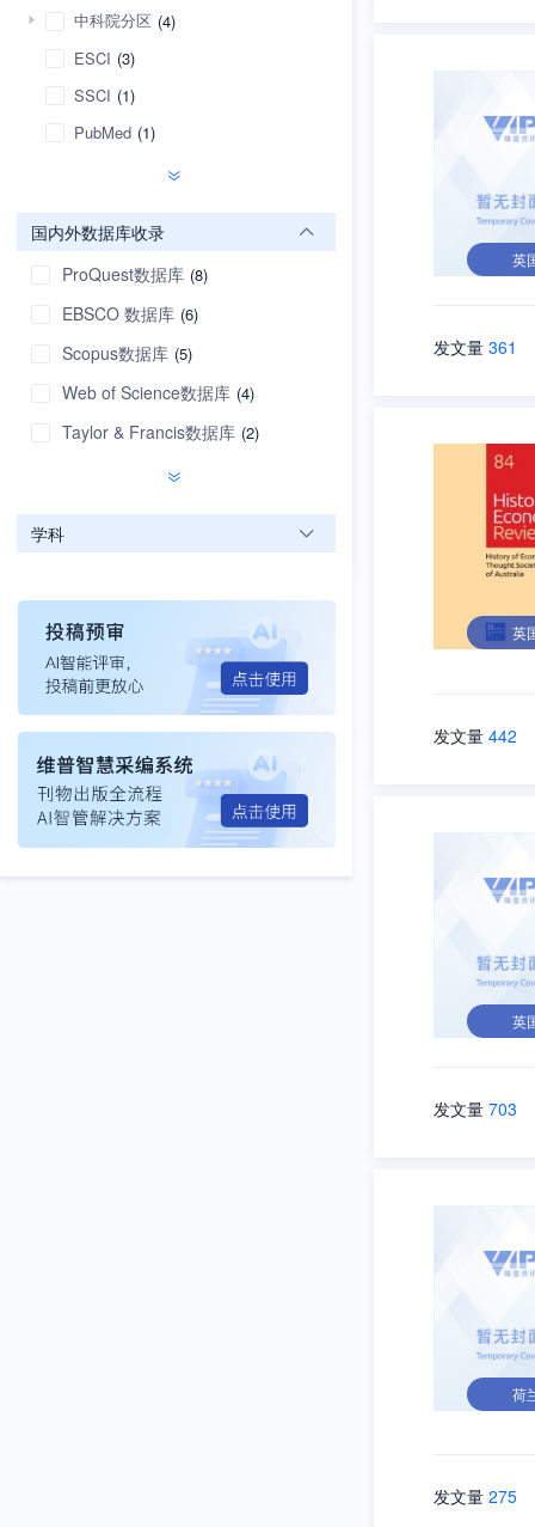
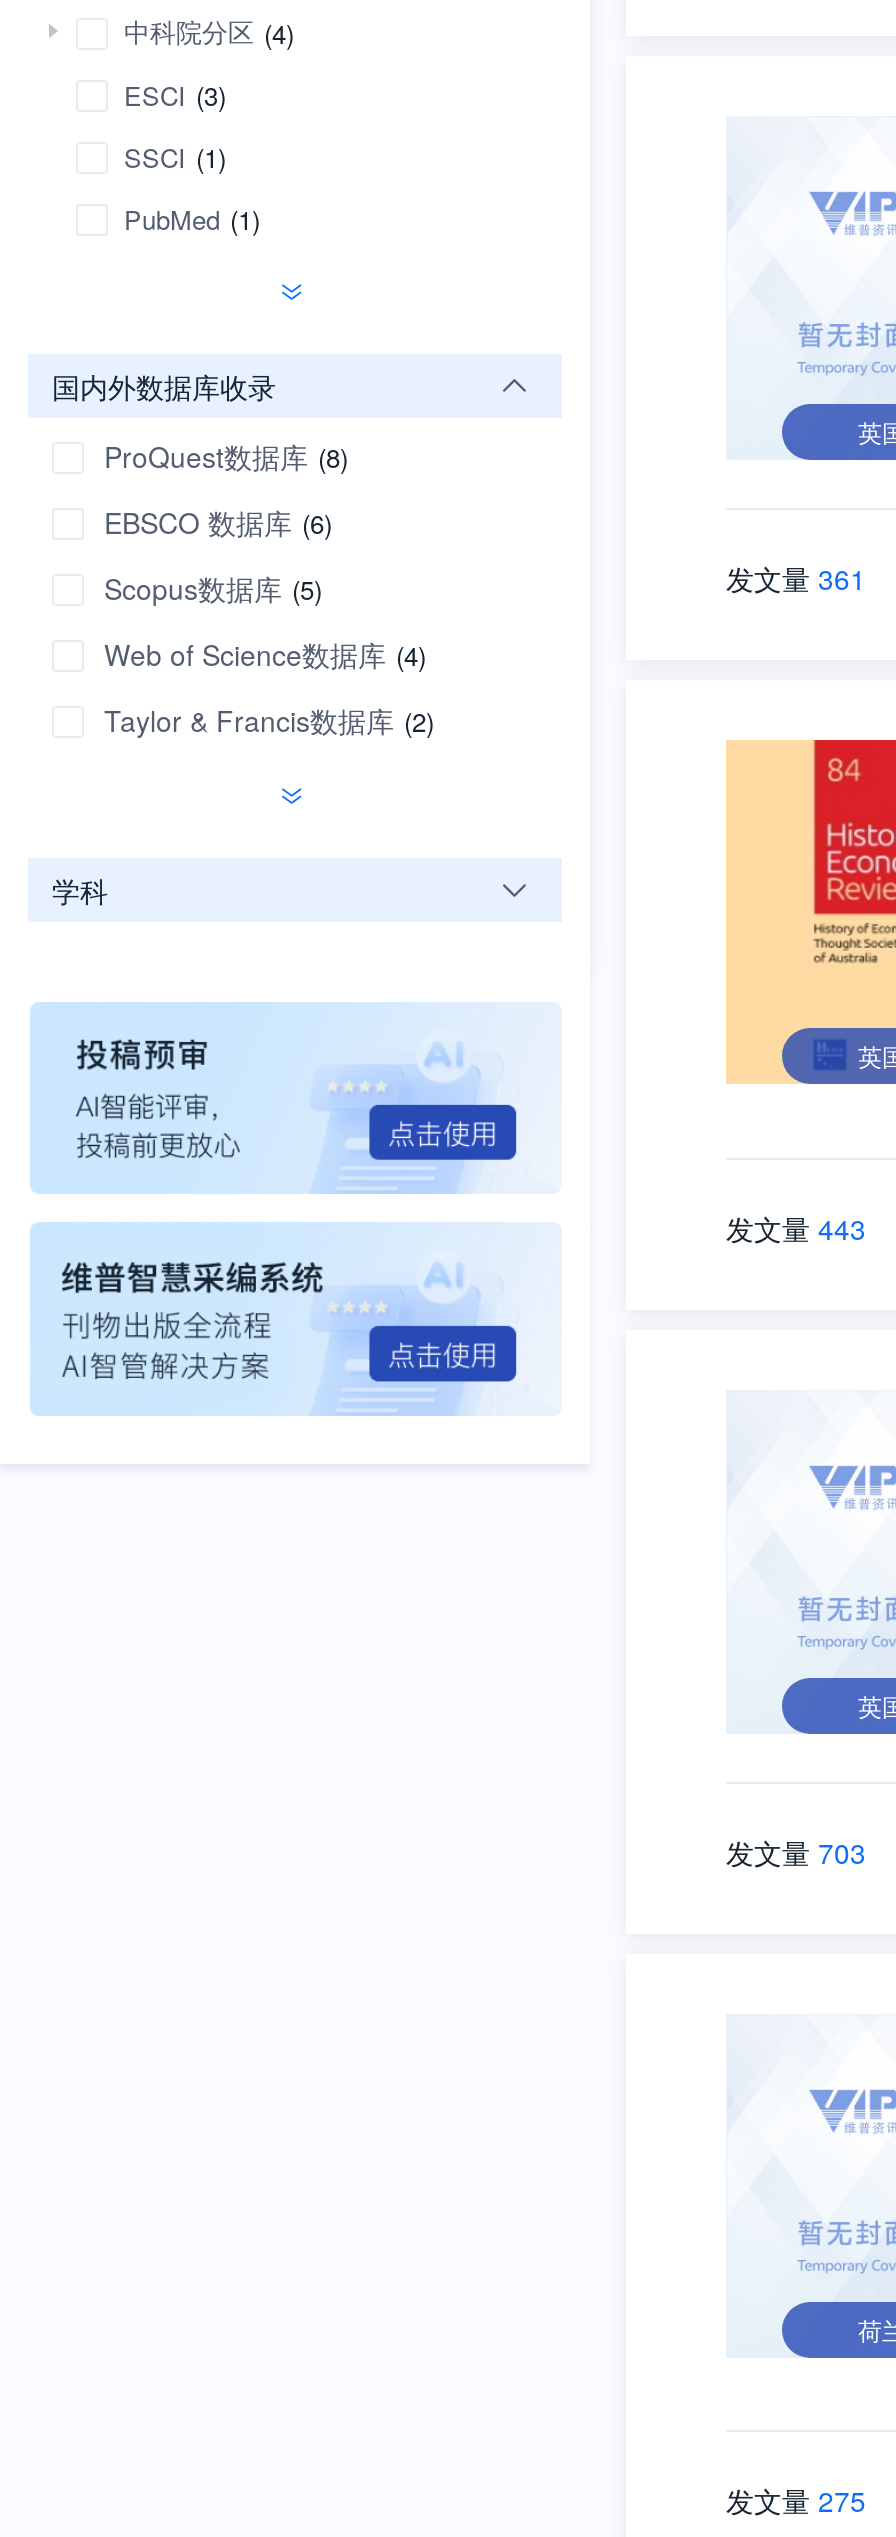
[433,723,517,747] 发文量442 -> [726,1208,866,1248] 发文量443

